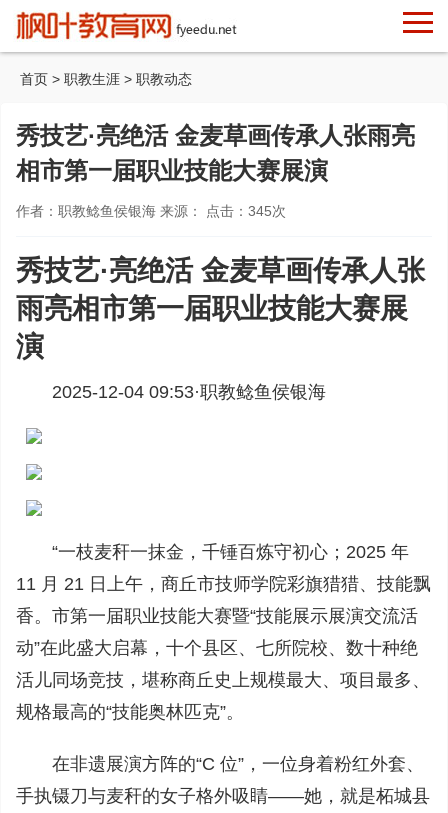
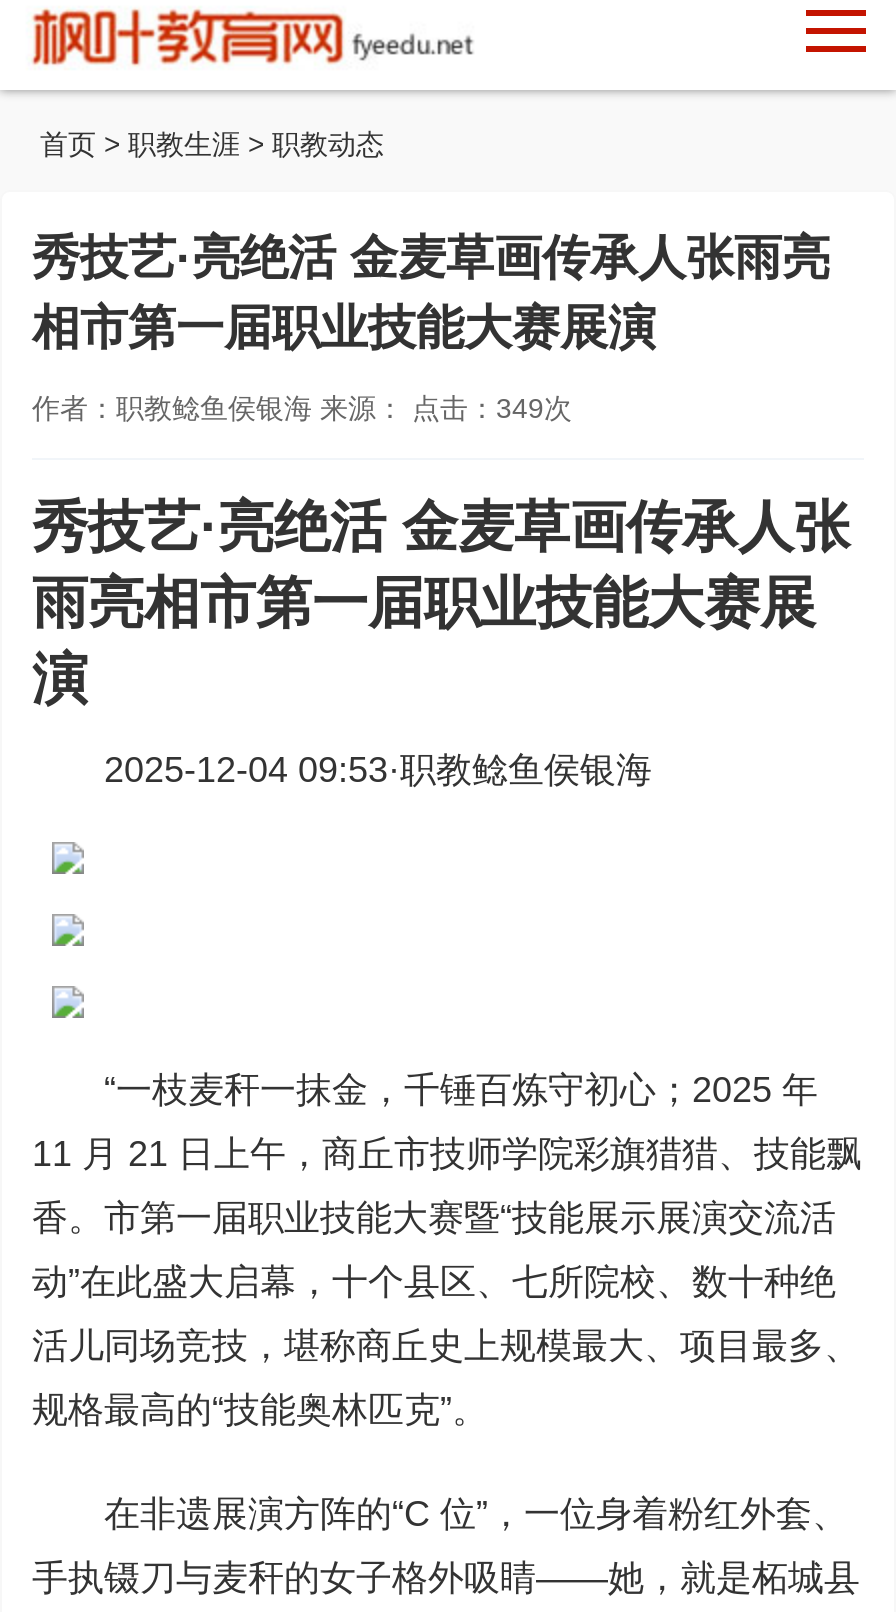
[16,203,286,219] 作者：职教鲶鱼侯银海 来源： 点击：345次 -> [32,392,572,424] 作者：职教鲶鱼侯银海 来源： 点击：349次

